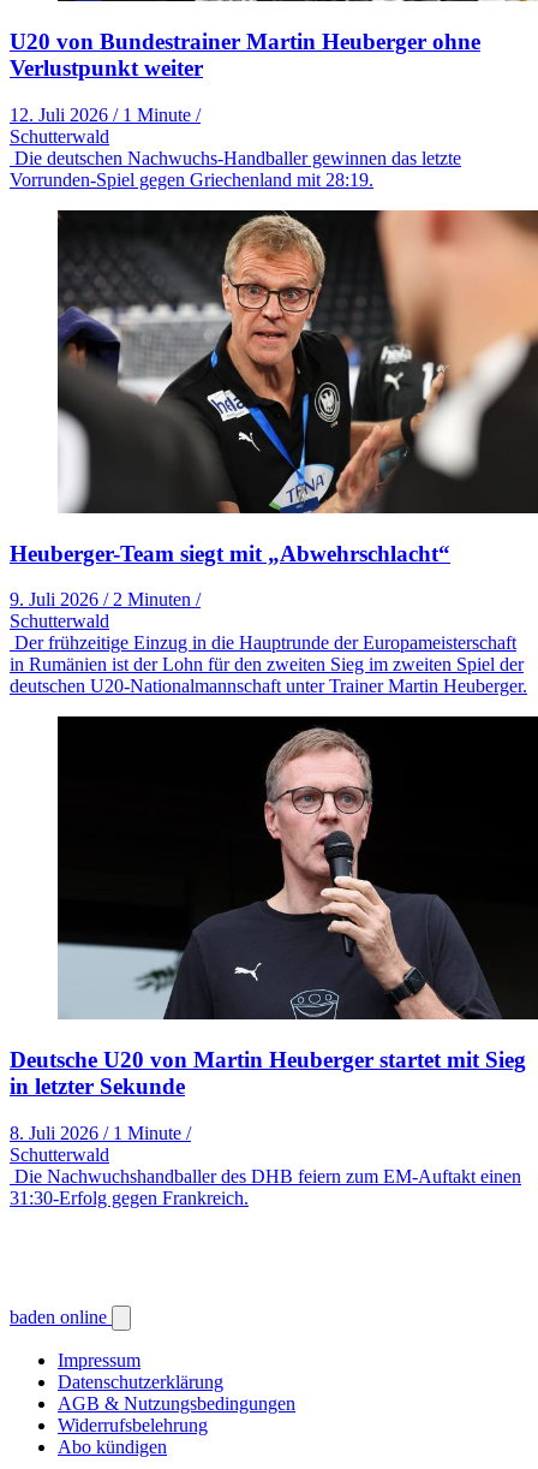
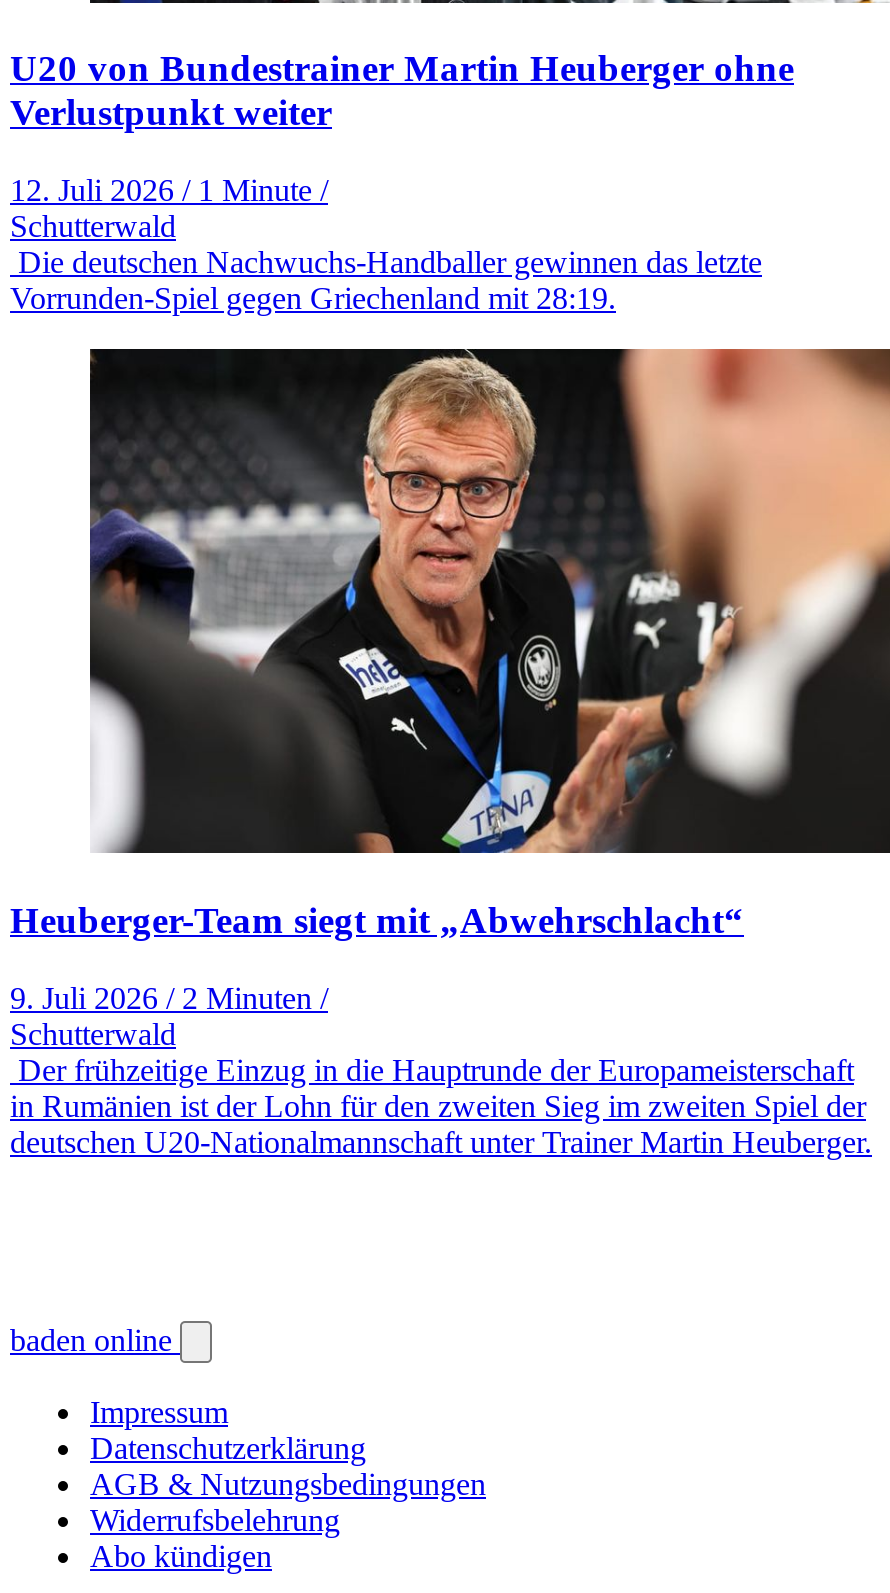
[10,715,534,1208] [image] | Deutsche U20 von Martin Heuberger startet mit Sieg | in letzter Sekunde | 8. Juli 2026 / 1 Minute / | Schutterwald | Die Nachwuchshandballer des DHB feiern zum EM-Auftakt einen | 31:30-Erfolg gegen Frankreich. -> none

